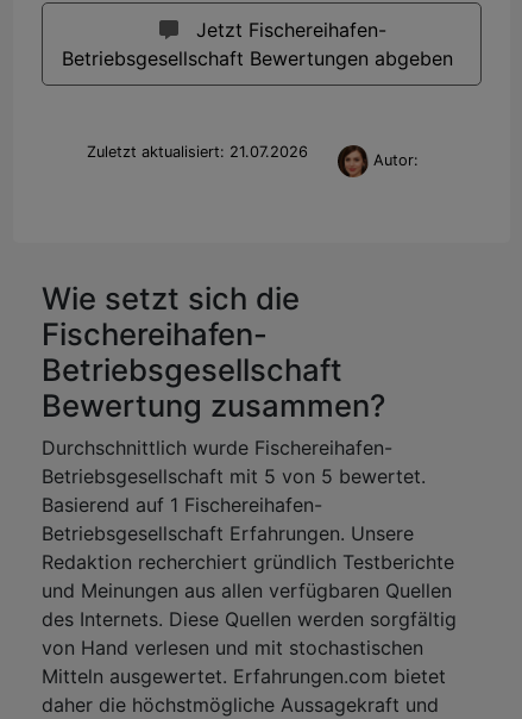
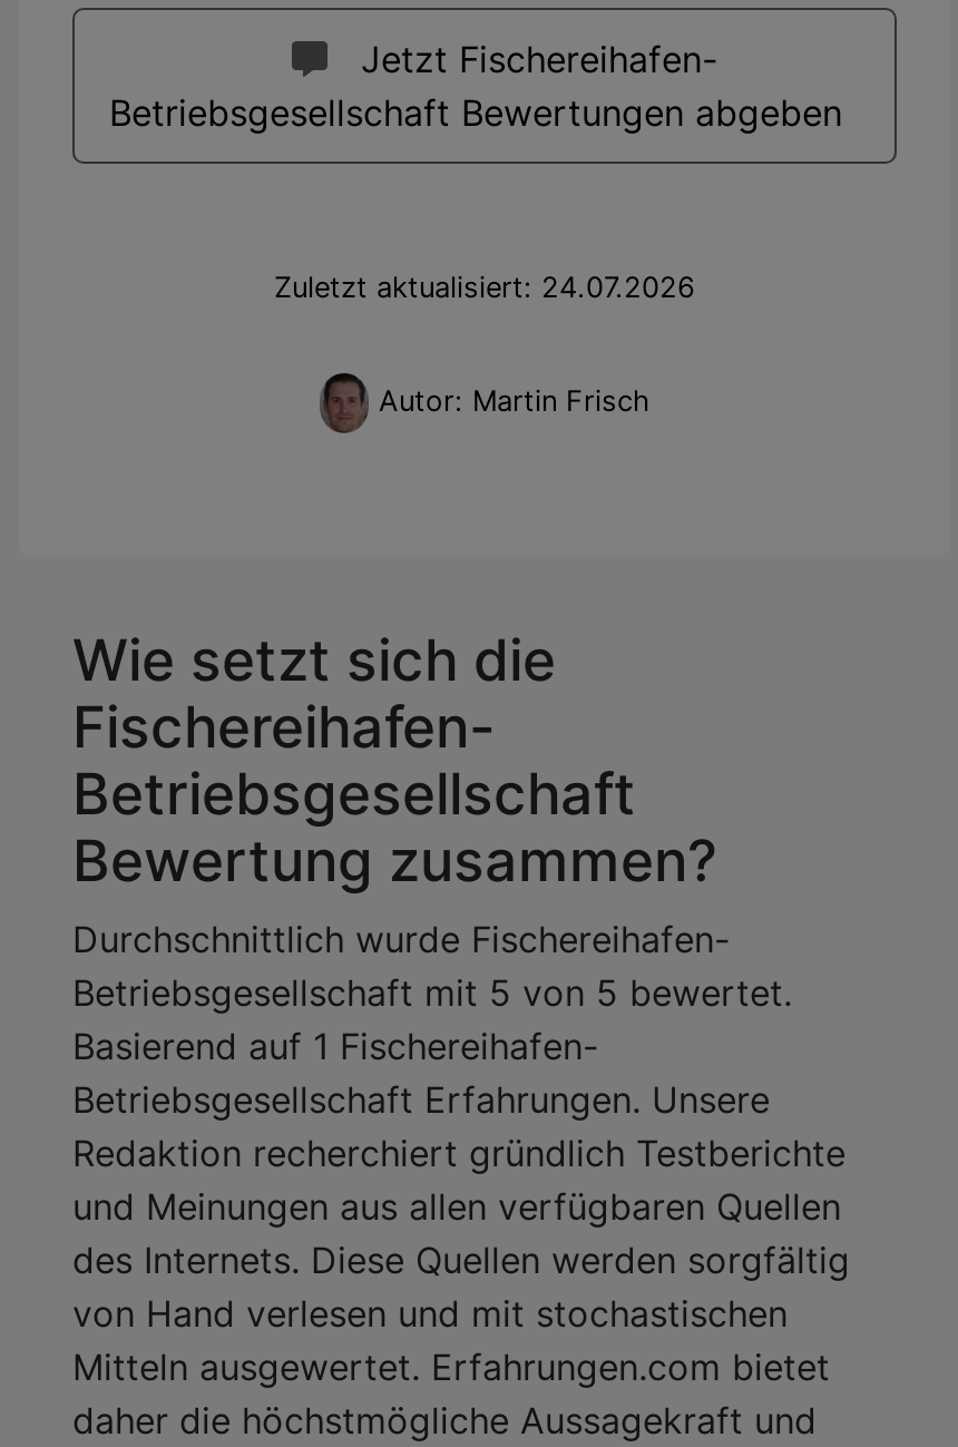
[87,143,418,169] Zuletzt aktualisiert: 21.07.2026 | Autor: -> [274,271,695,418] Zuletzt aktualisiert: 24.07.2026 | Autor: Martin Frisch

